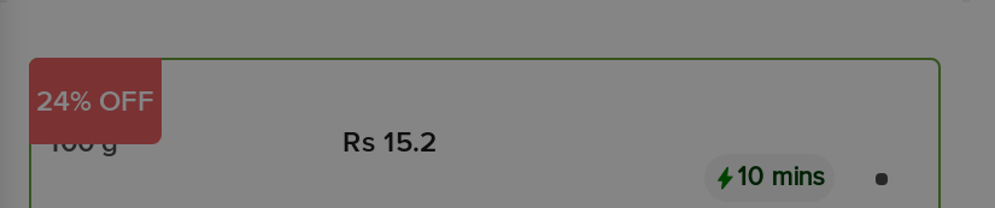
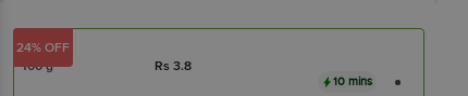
[343,125,437,161] Rs 15.2 -> [155,58,192,74] Rs 3.8

